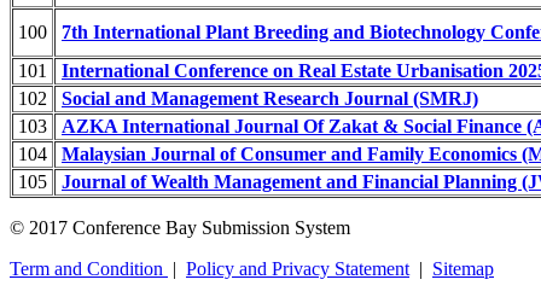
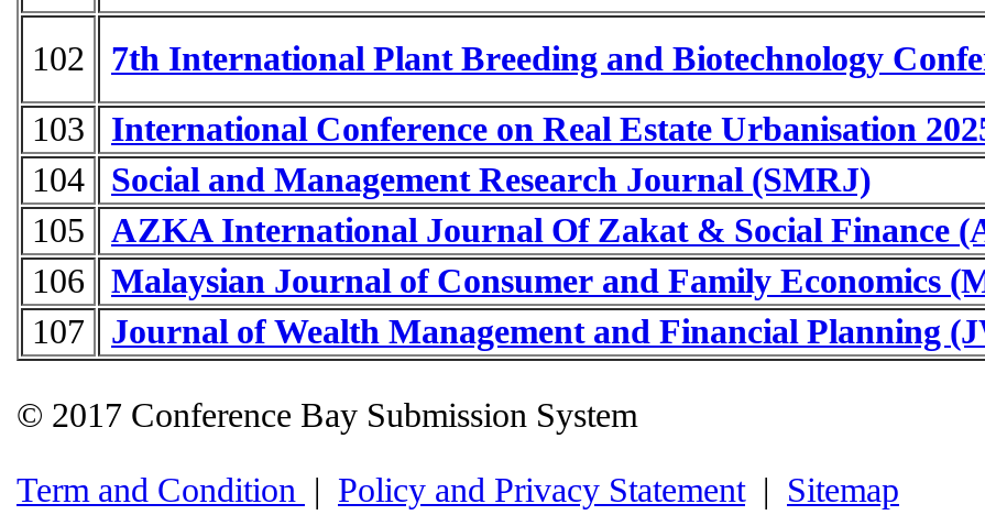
[18,22,47,42] 100 -> [32,40,85,77] 102
[18,60,47,81] 101 -> [32,110,85,147] 103
[18,88,478,109] 102 Social and Management Research Journal (SMRJ) -> [32,161,871,198] 104 Social and Management Research Journal (SMRJ)
[18,116,47,136] 103 -> [32,211,85,249] 105
[18,144,47,164] 104 -> [32,262,85,299] 106
[18,171,47,192] 105 -> [32,313,85,350] 107

